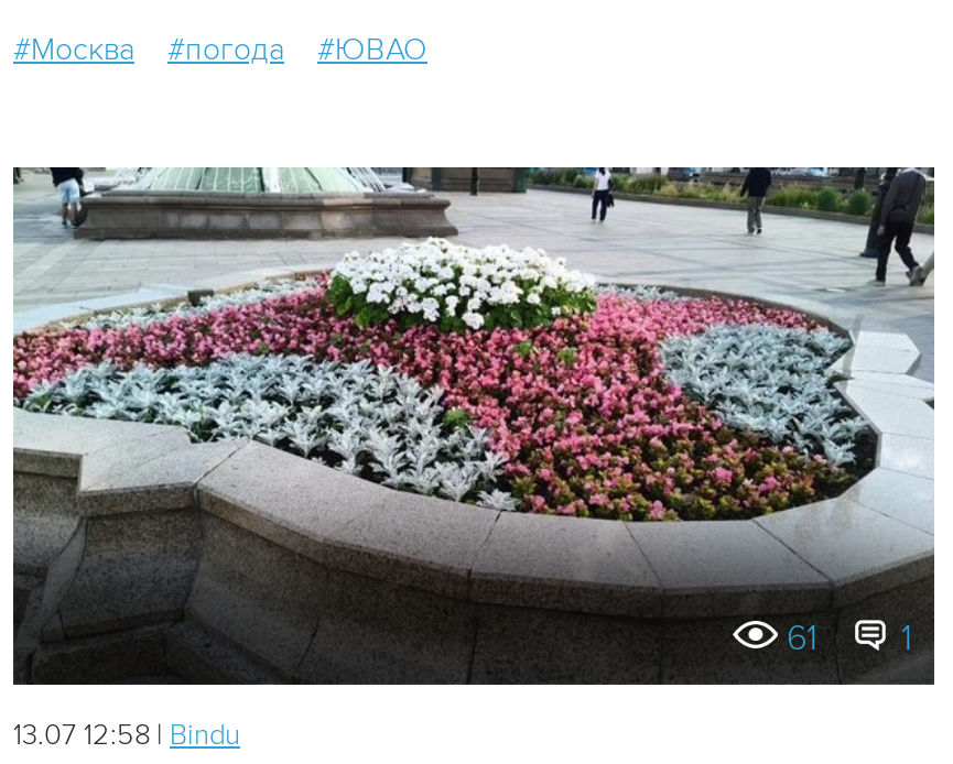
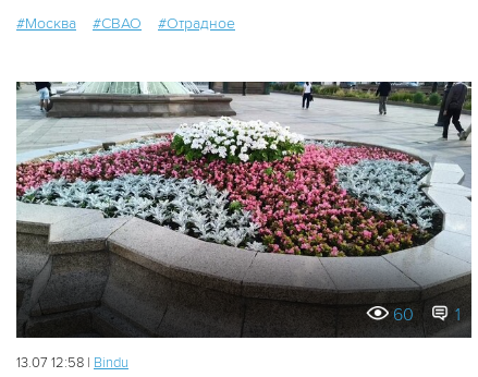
[167,31,427,69] #погода | #ЮВАО -> [93,14,235,33] #СВАО | #Отрадное
[787,616,912,660] 61 1 -> [393,304,461,326] 60 1

